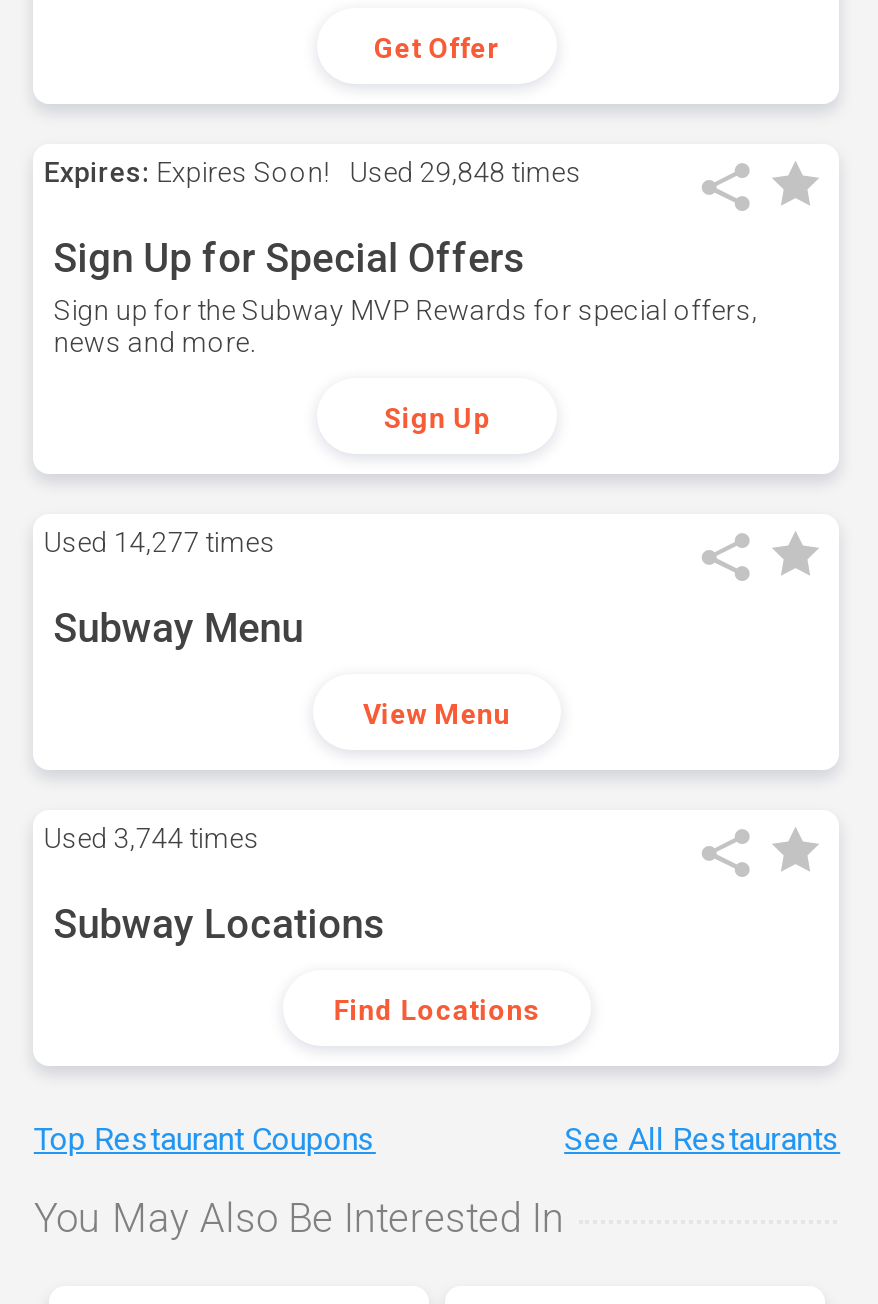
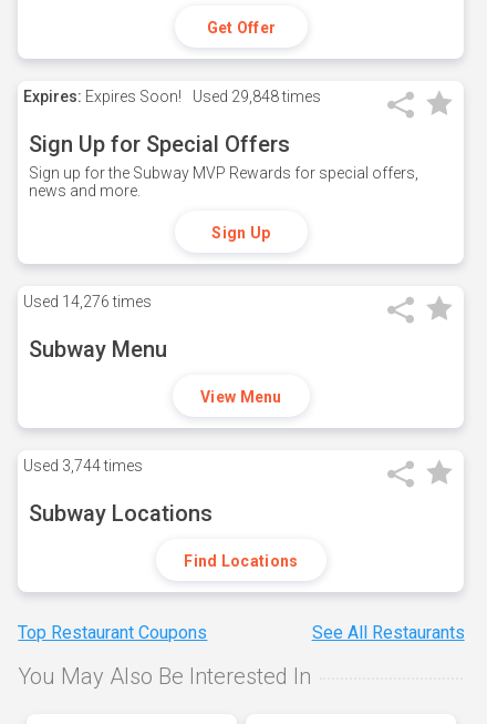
[44,526,276,558] Used 14,277 times -> [24,293,152,310] Used 14,276 times

